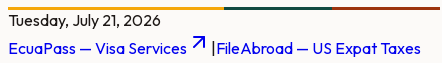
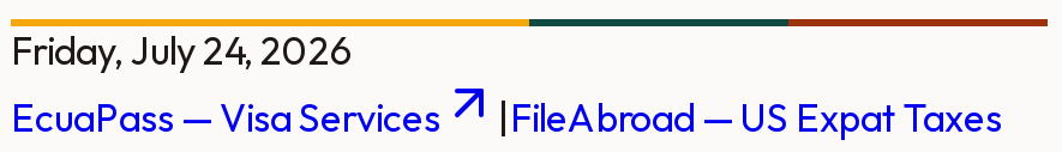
[8,10,161,30] Tuesday, July 21, 2026 -> [11,26,352,74] Friday, July 24, 2026

